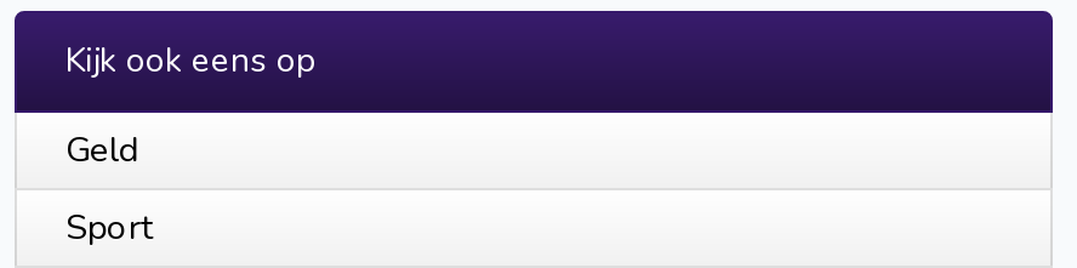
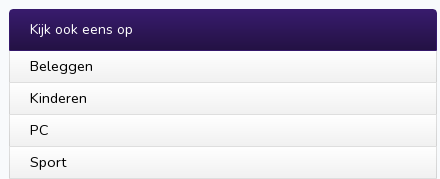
[65,125,138,174] Geld -> [30,56,93,140] Beleggen | Kinderen | PC

